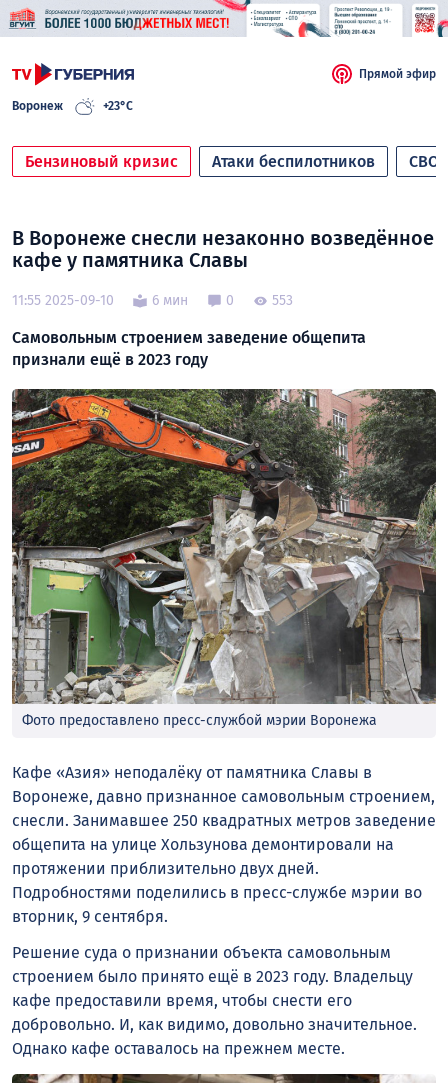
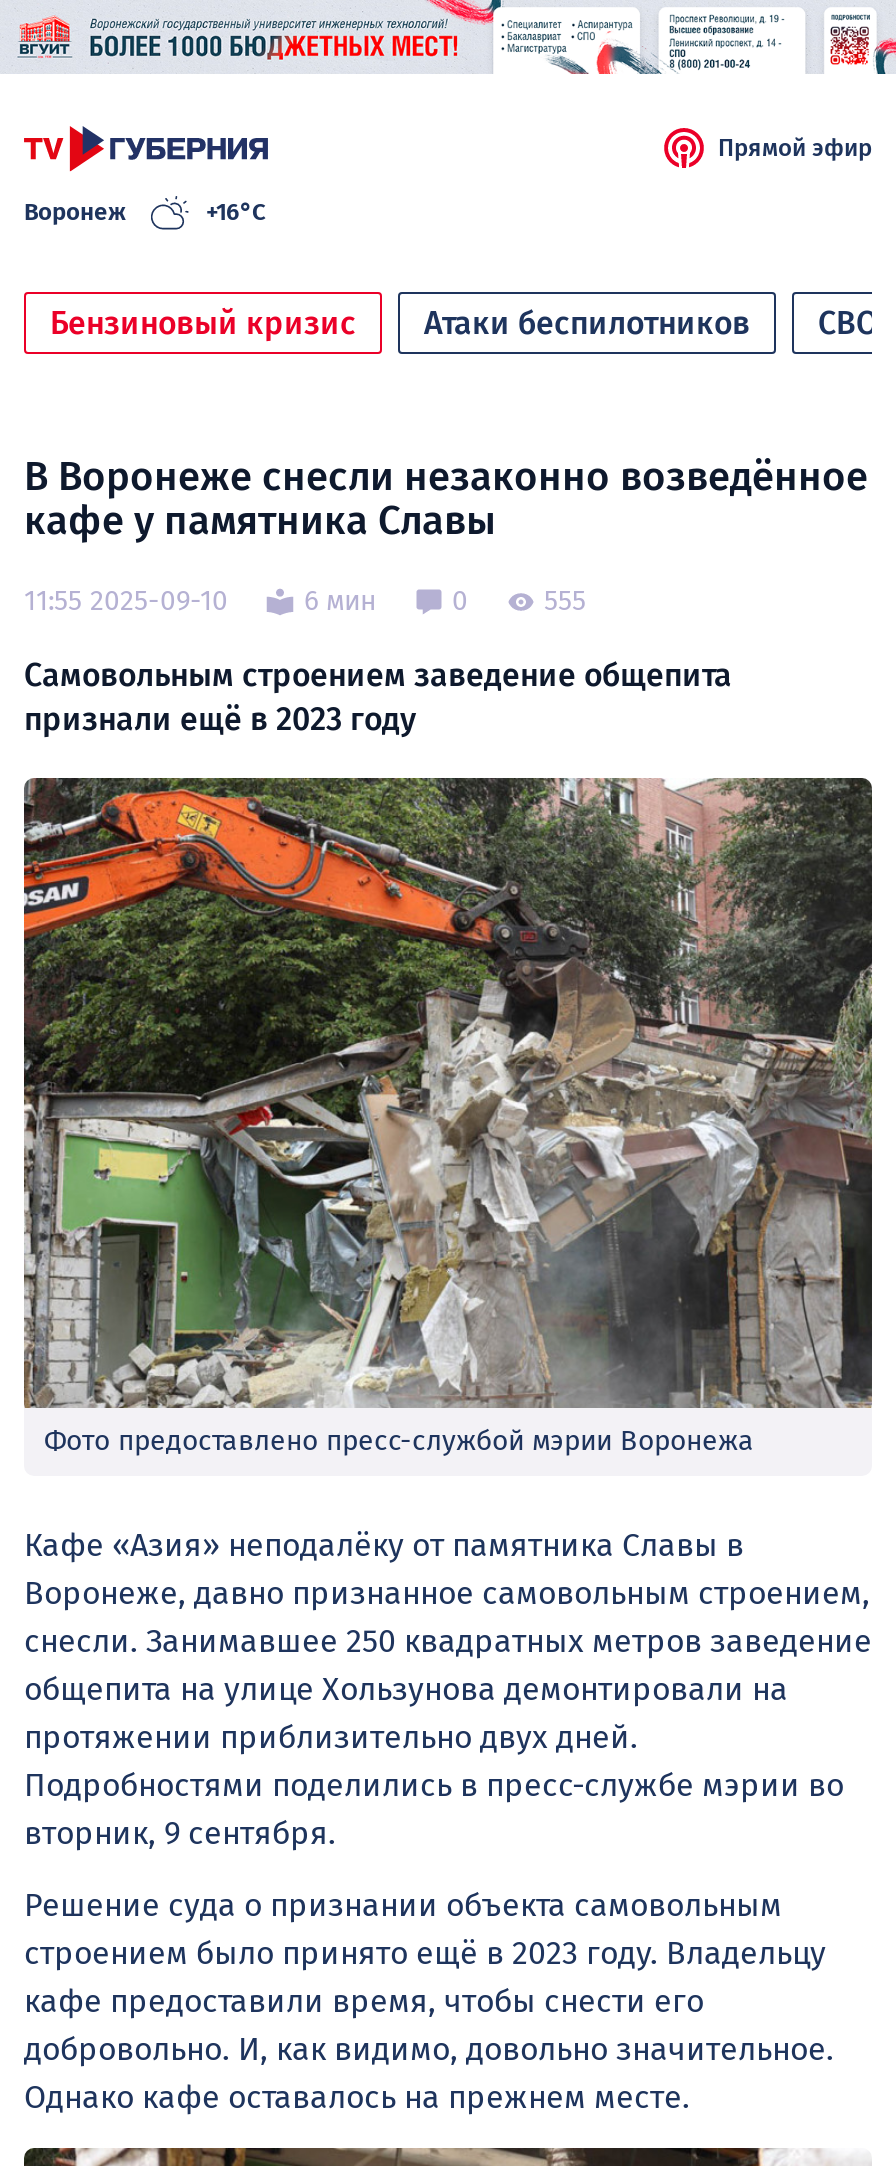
[103,99,133,113] +23°C -> [206,198,266,226] +16°C
[272,292,293,309] 553 -> [544,585,586,619] 555

